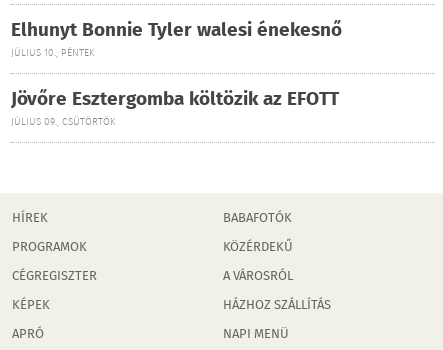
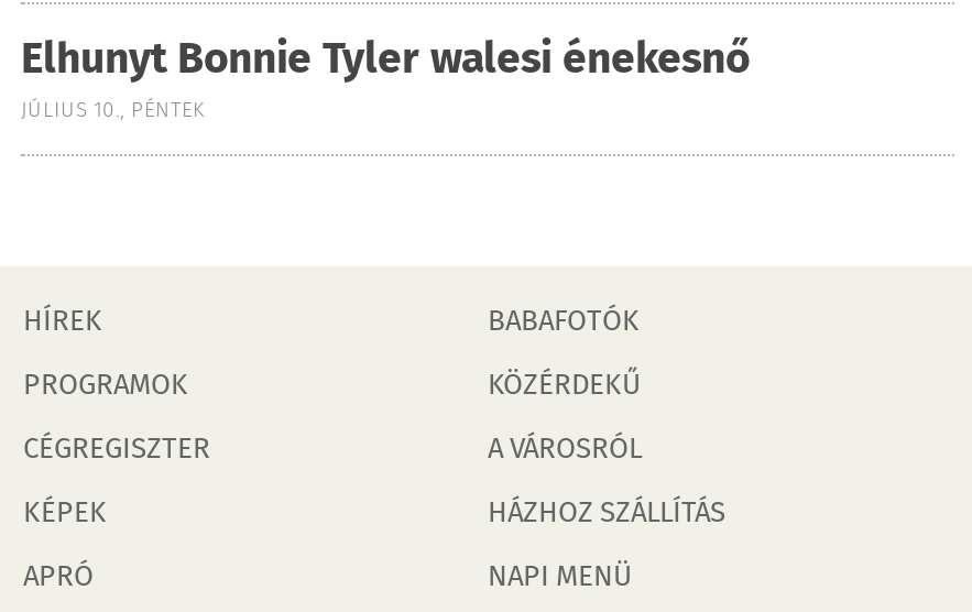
[11,85,339,130] Jövőre Esztergomba költözik az EFOTT | JÚLIUS 09., CSÜTÖRTÖK -> none

